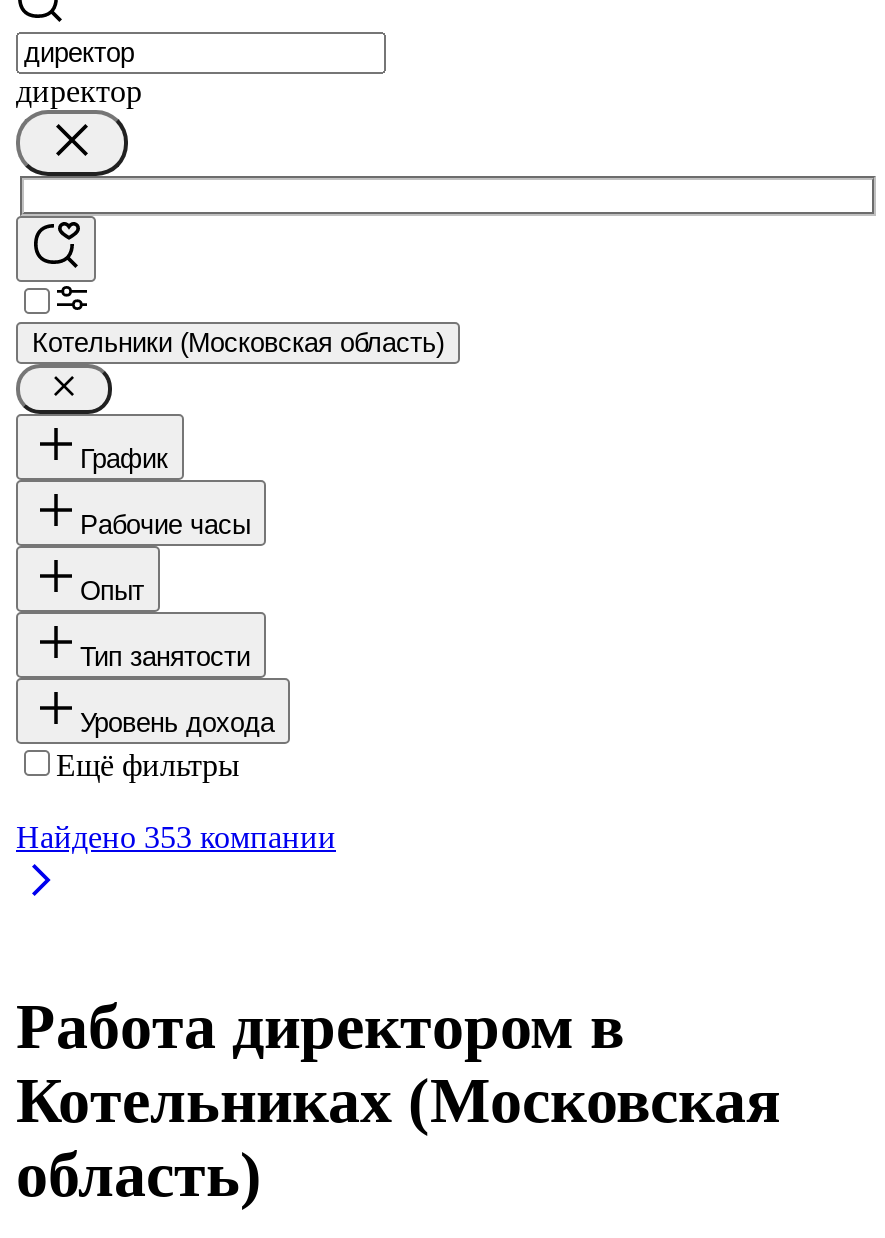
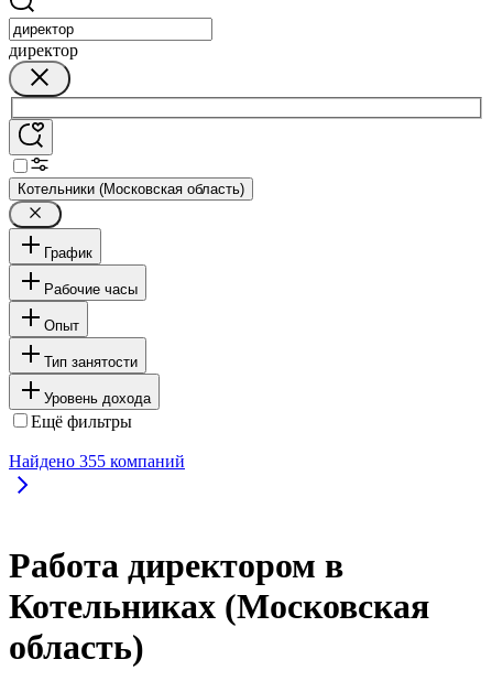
[16,819,336,853] Найдено 353 компании -> [9,451,185,470] Найдено 355 компаний

